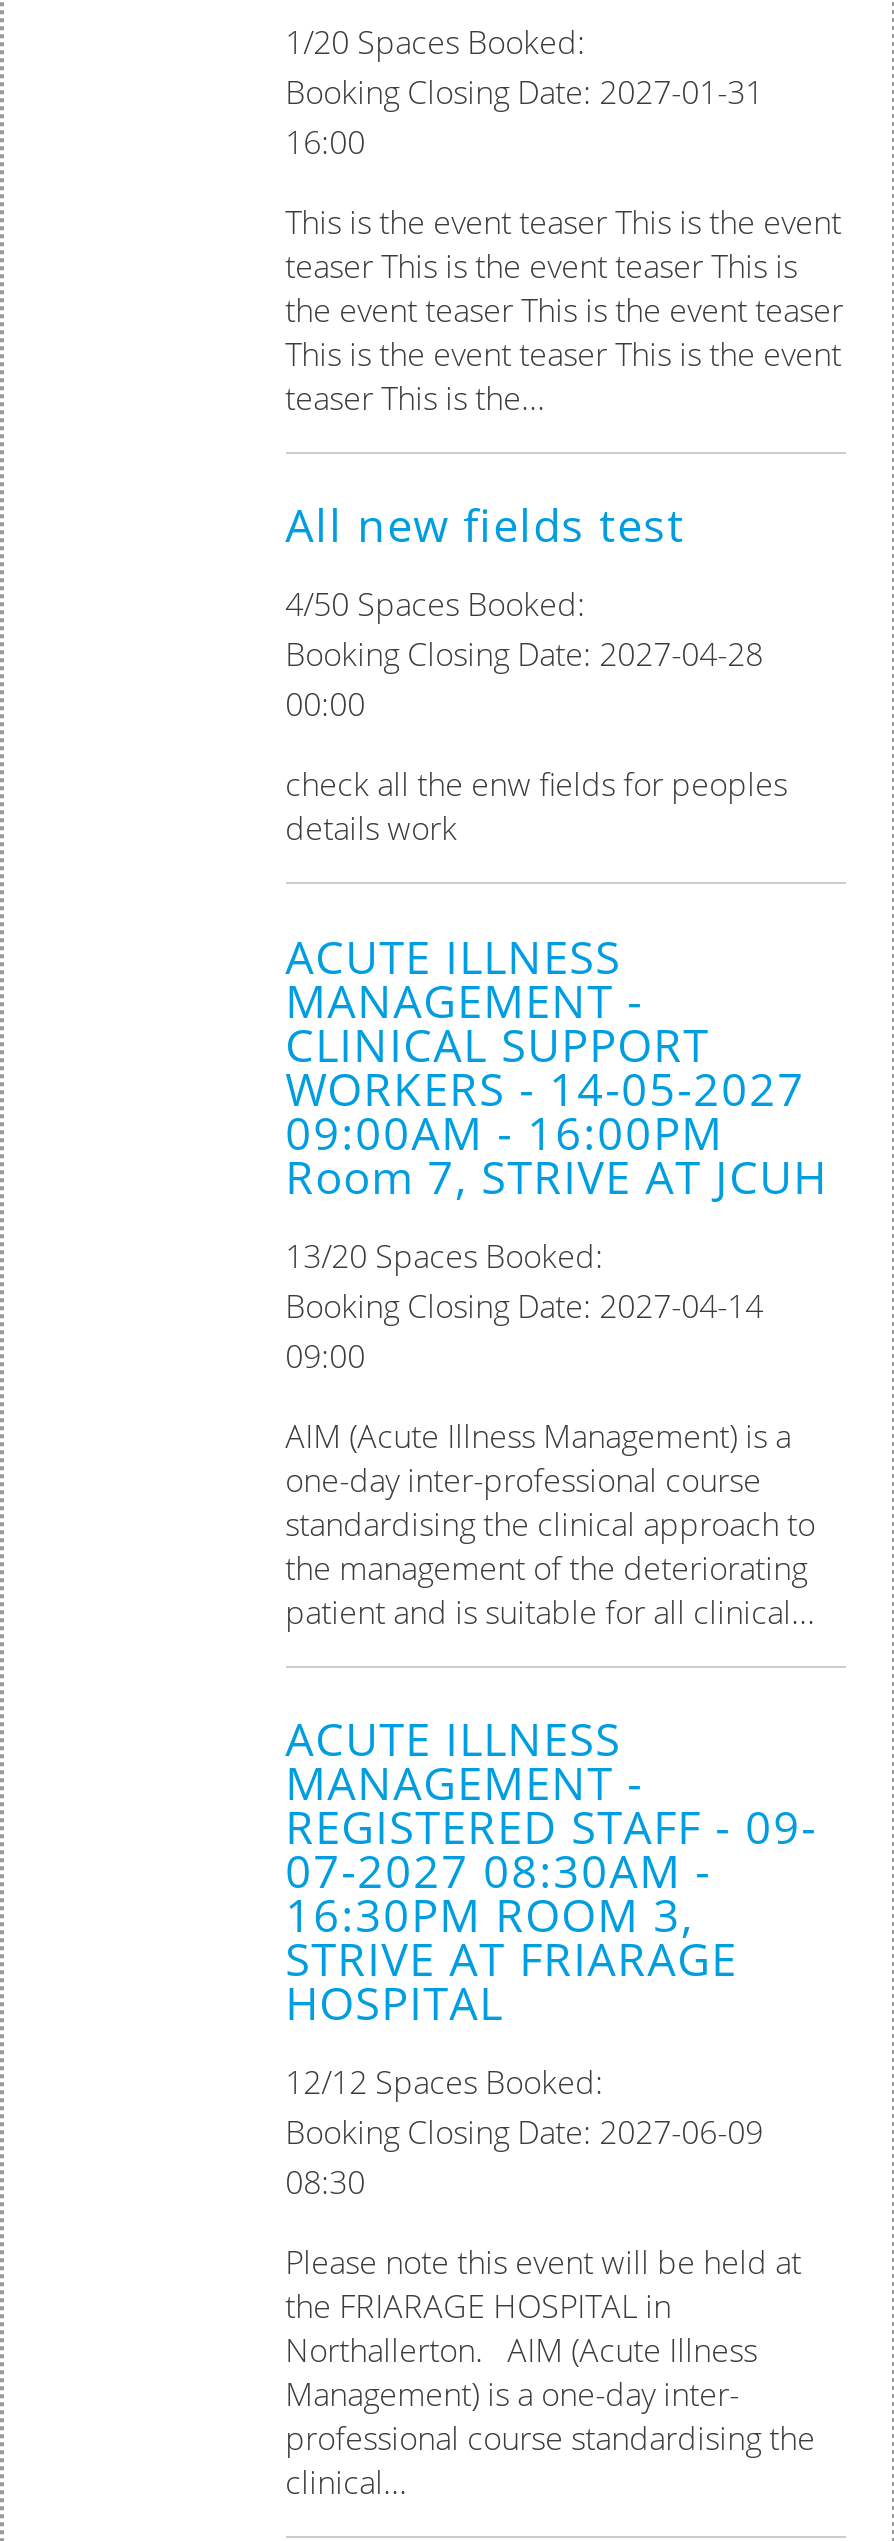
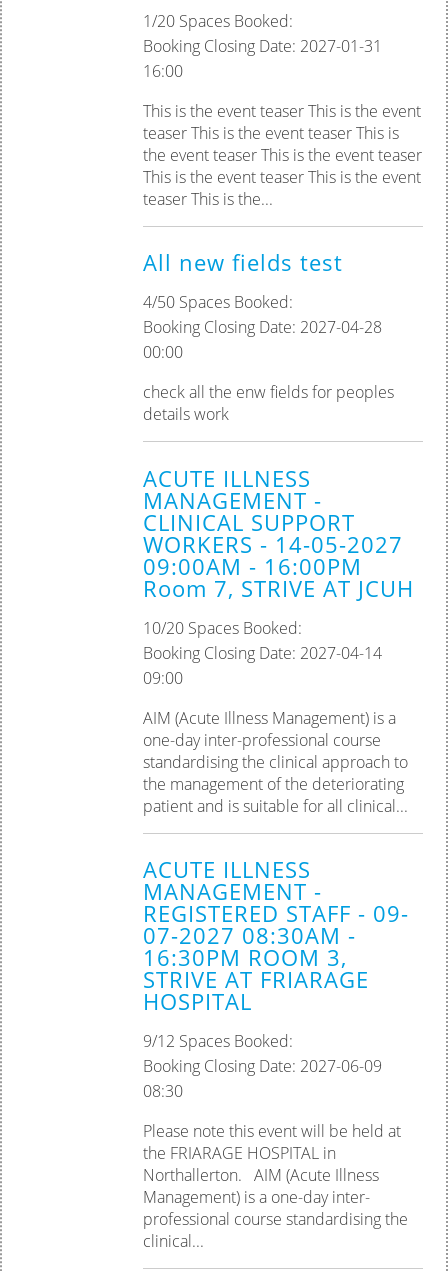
[285,1233,603,1277] 13/20 Spaces Booked: -> [143,617,302,639] 10/20 Spaces Booked:
[285,2060,603,2104] 12/12 Spaces Booked: -> [143,1030,293,1052] 9/12 Spaces Booked:

